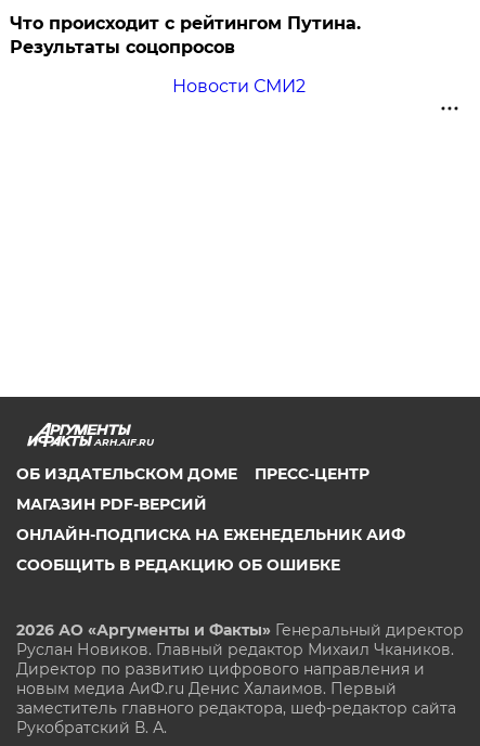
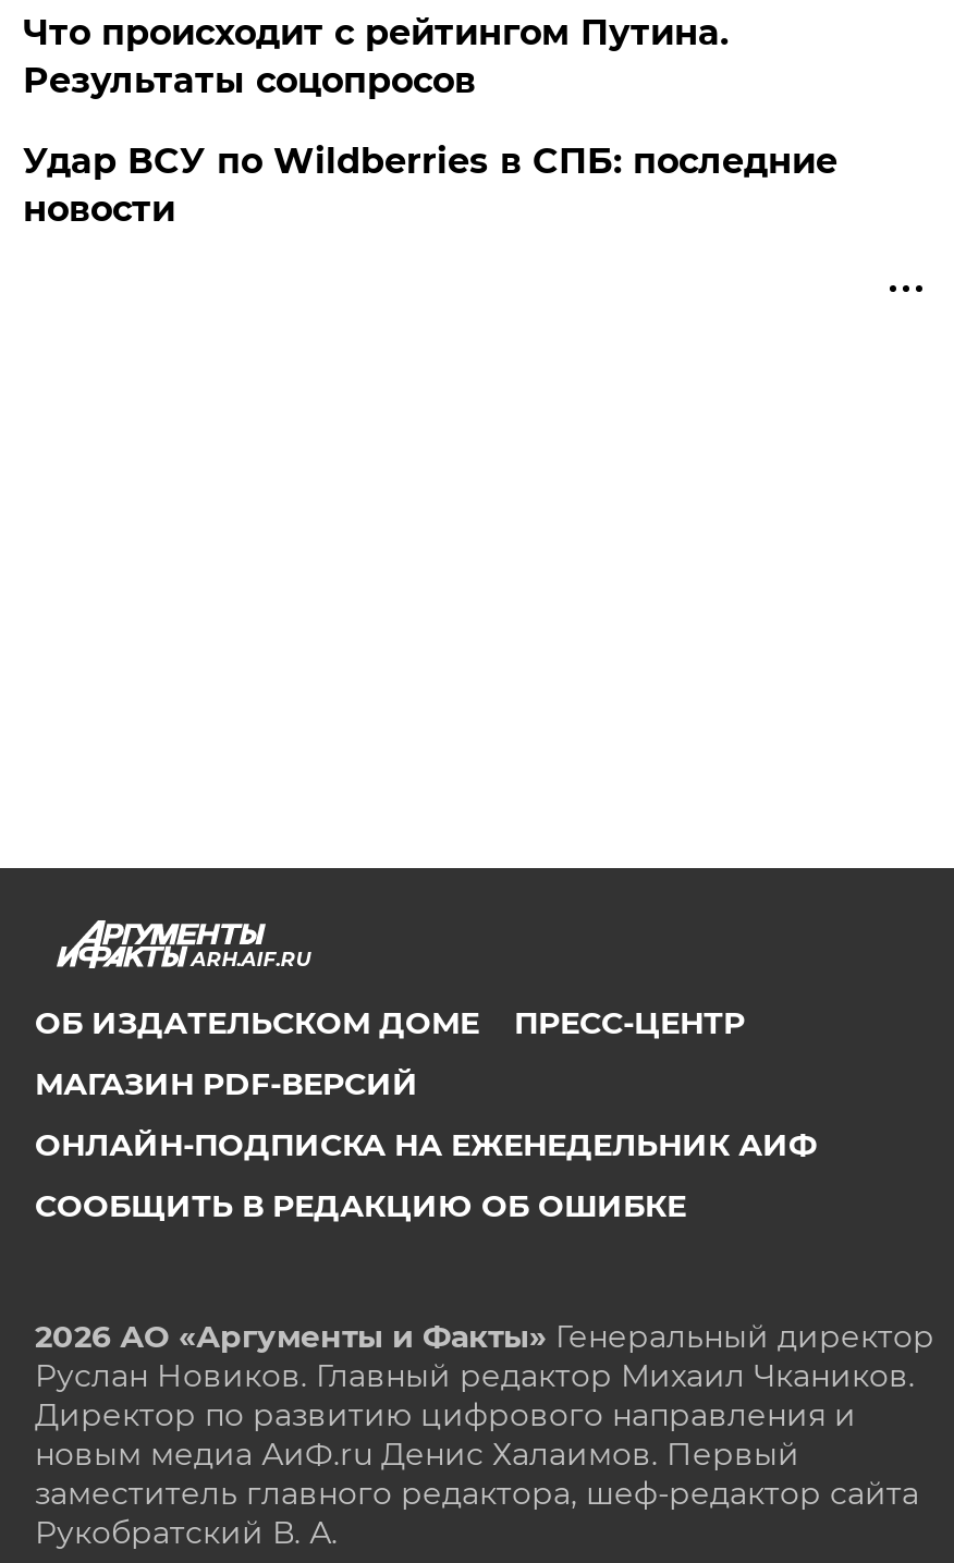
[172,76,305,97] Новости СМИ2 -> [23,141,837,230] Удар ВСУ по Wildberries в СПБ: последние | новости

